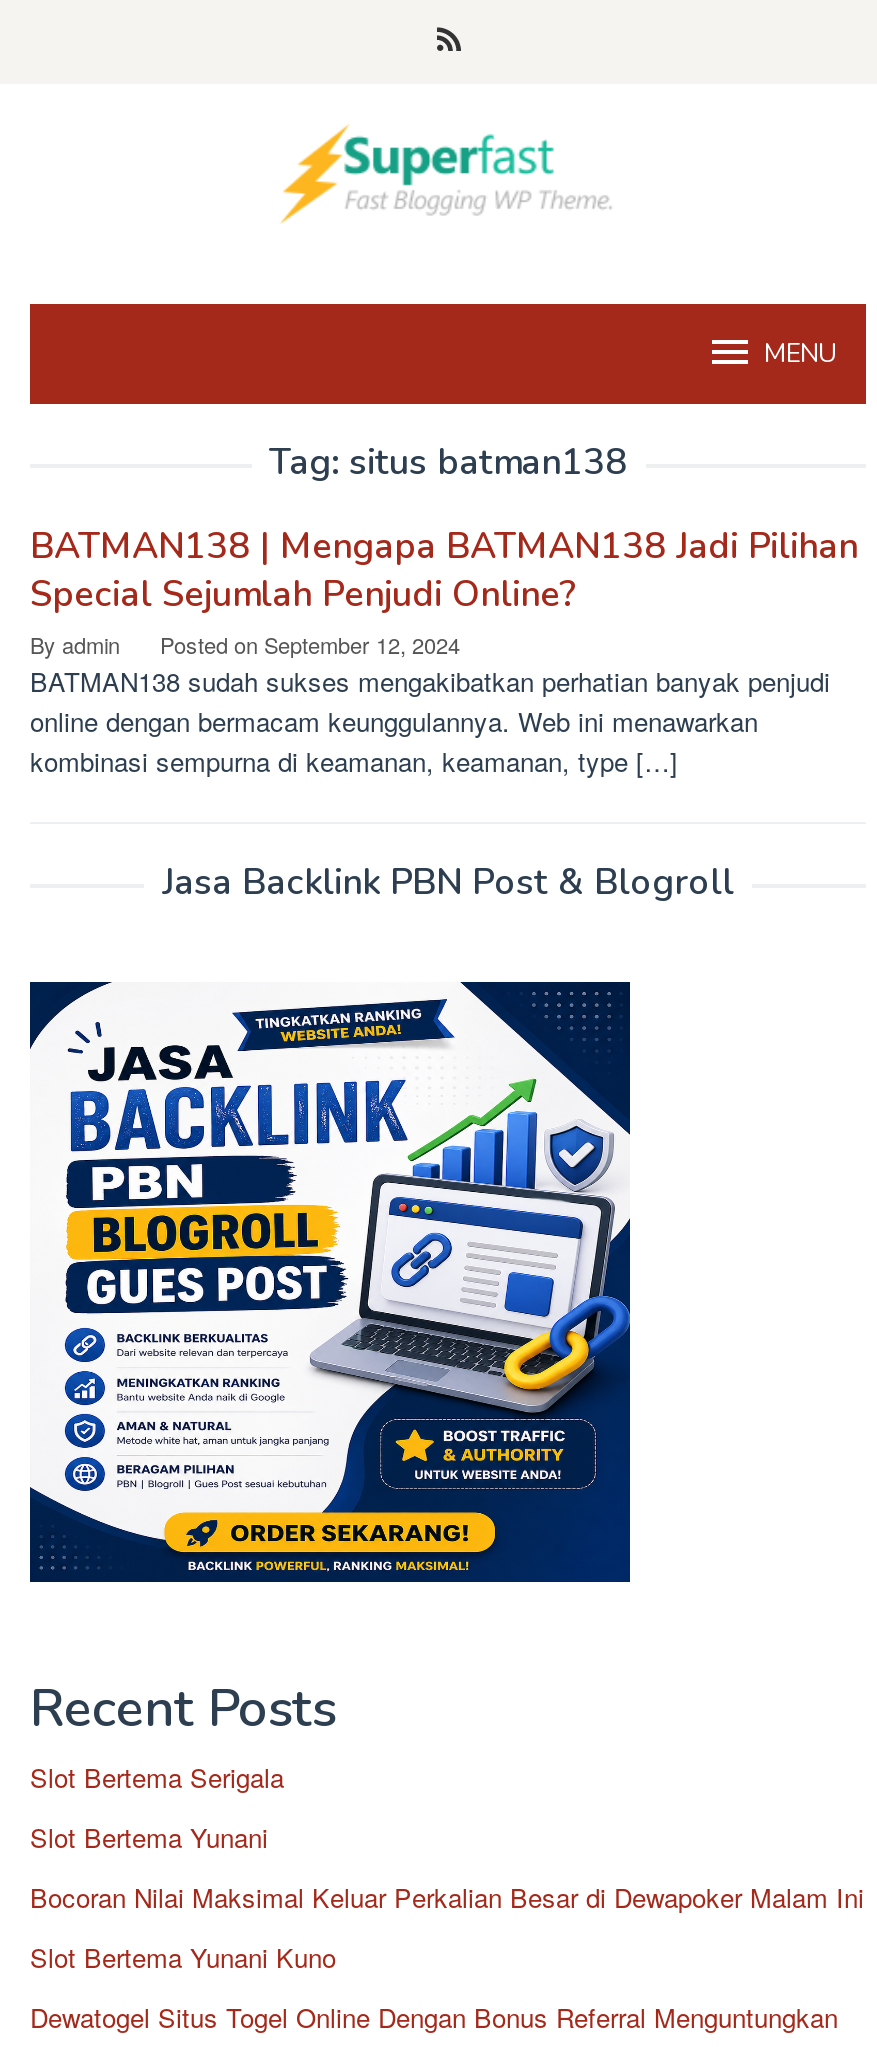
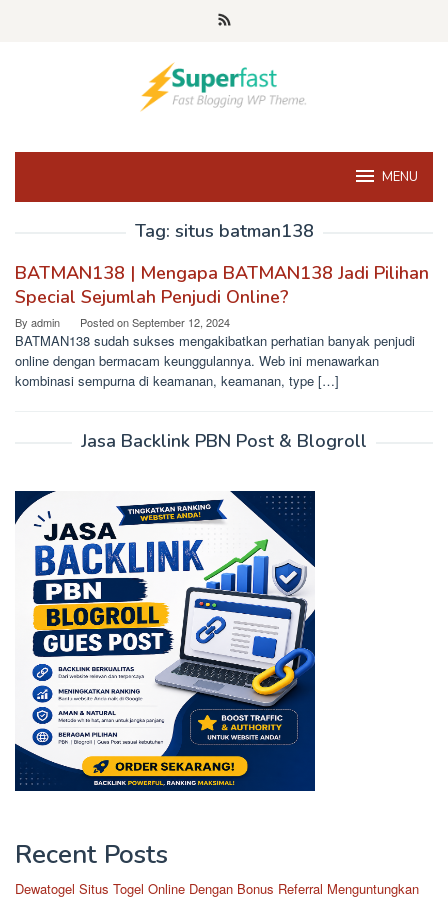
[30,1758,864,1976] Slot Bertema Serigala | Slot Bertema Yunani | Bocoran Nilai Maksimal Keluar Perkalian Besar di Dewapoker Malam Ini | Slot Bertema Yunani Kuno -> none

